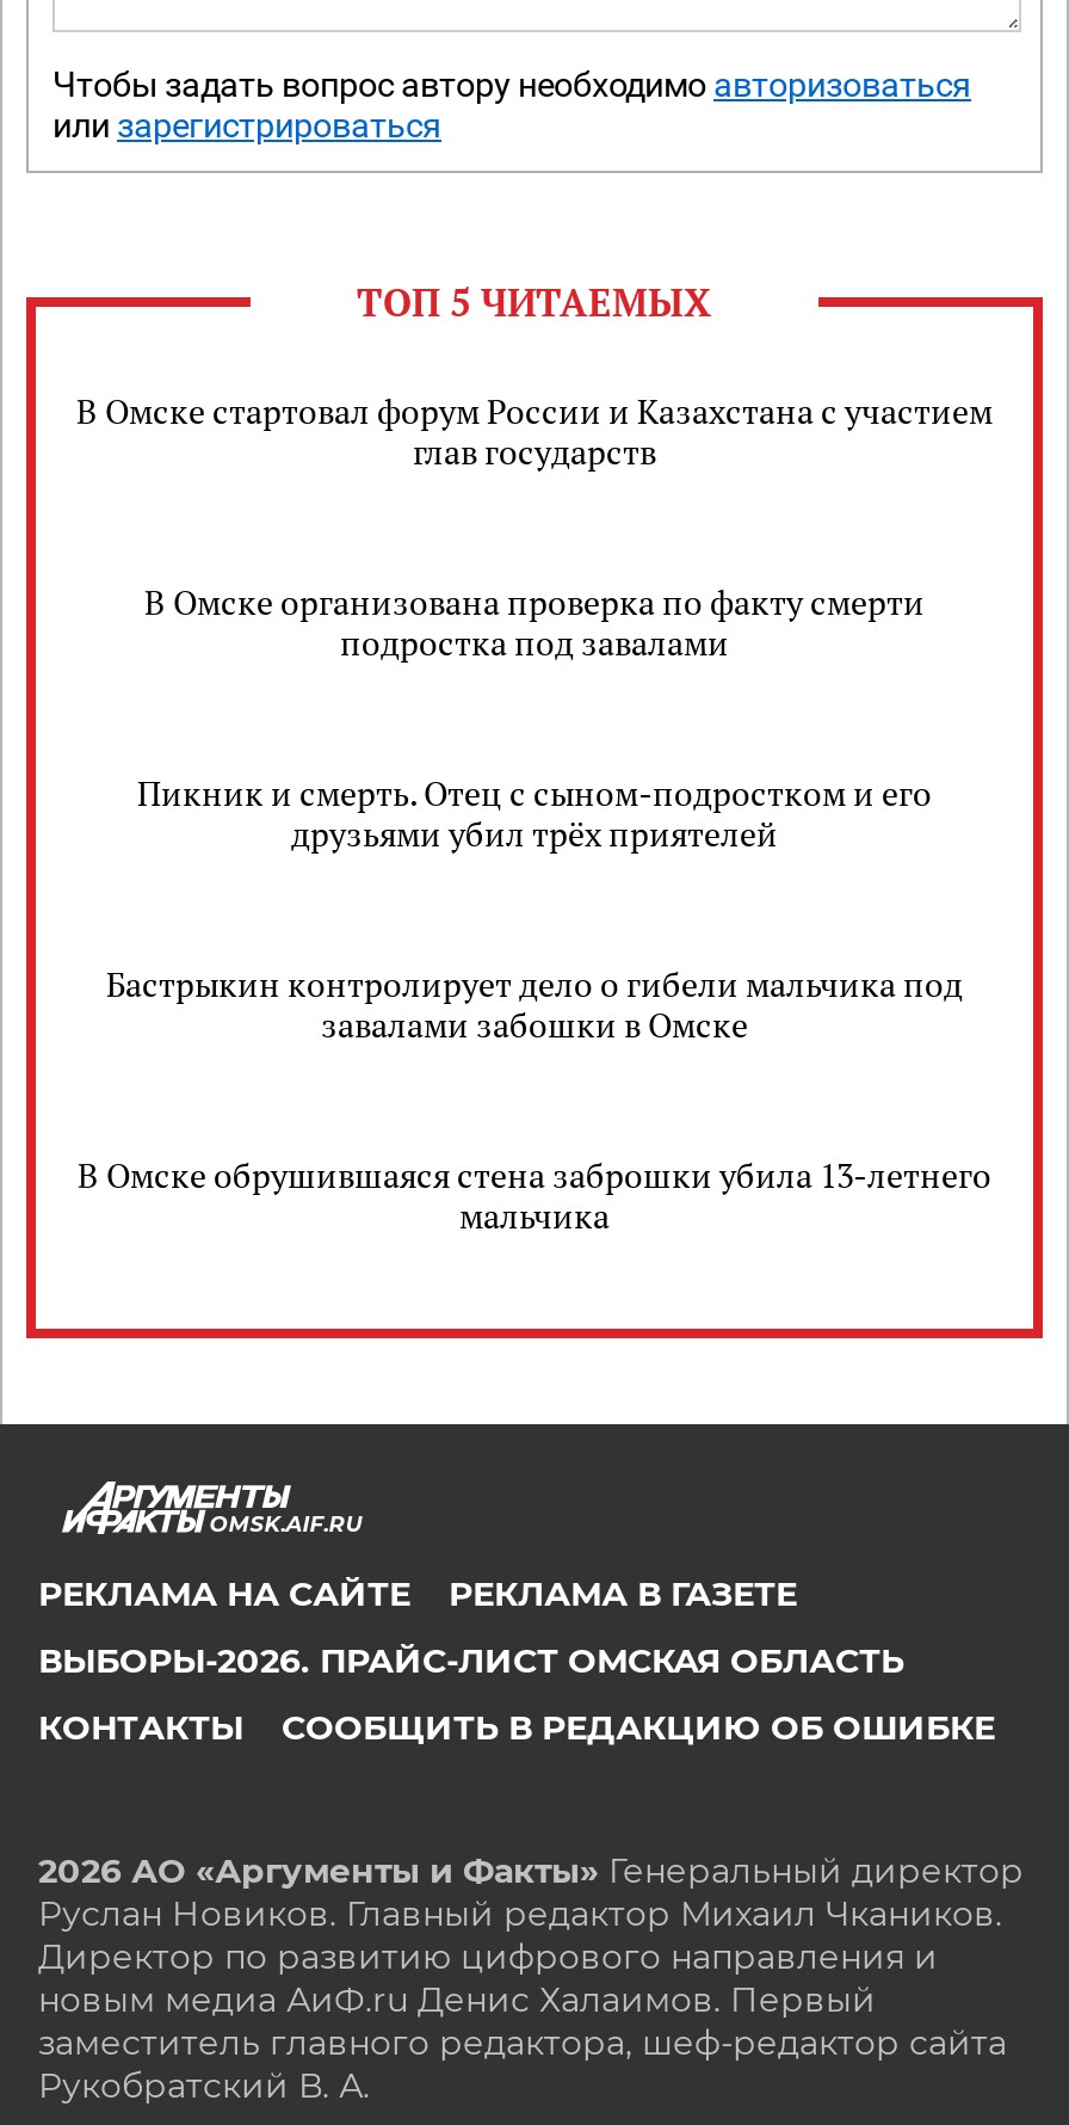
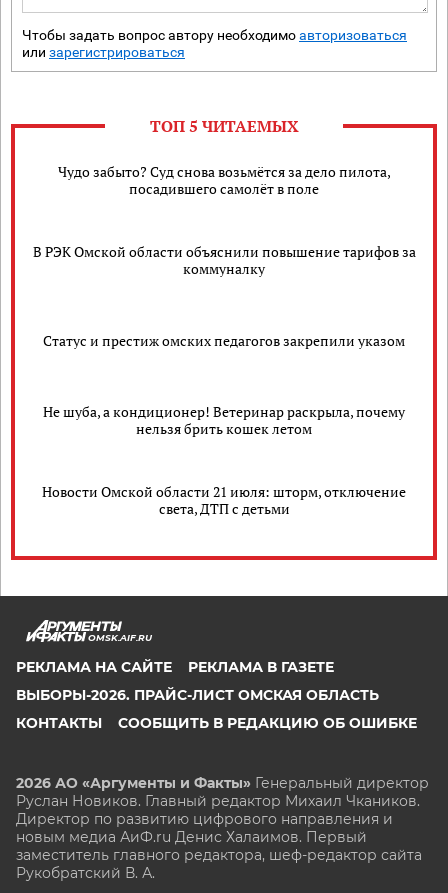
[76,388,993,474] В Омске стартовал форум России и Казахстана с участием | глав государств -> [57,162,390,198] Чудо забыто? Суд снова возьмётся за дело пилота, | посадившего самолёт в поле
[144,579,925,665] В Омске организована проверка по факту смерти | подростка под завалами -> [32,242,415,278] В РЭК Омской области объяснили повышение тарифов за | коммуналку
[137,770,932,856] Пикник и смерть. Отец с сыном-подростком и его | друзьями убил трёх приятелей -> [43,330,405,349] Статус и престиж омских педагогов закрепили указом
[106,961,963,1047] Бастрыкин контролирует дело о гибели мальчика под | завалами забошки в Омске -> [43,402,405,438] Не шуба, а кондиционер! Ветеринар раскрыла, почему | нельзя брить кошек летом
[78,1152,991,1238] В Омске обрушившаяся стена заброшки убила 13-летнего | мальчика -> [42,482,406,518] Новости Омской области 21 июля: шторм, отключение | света, ДТП с детьми

